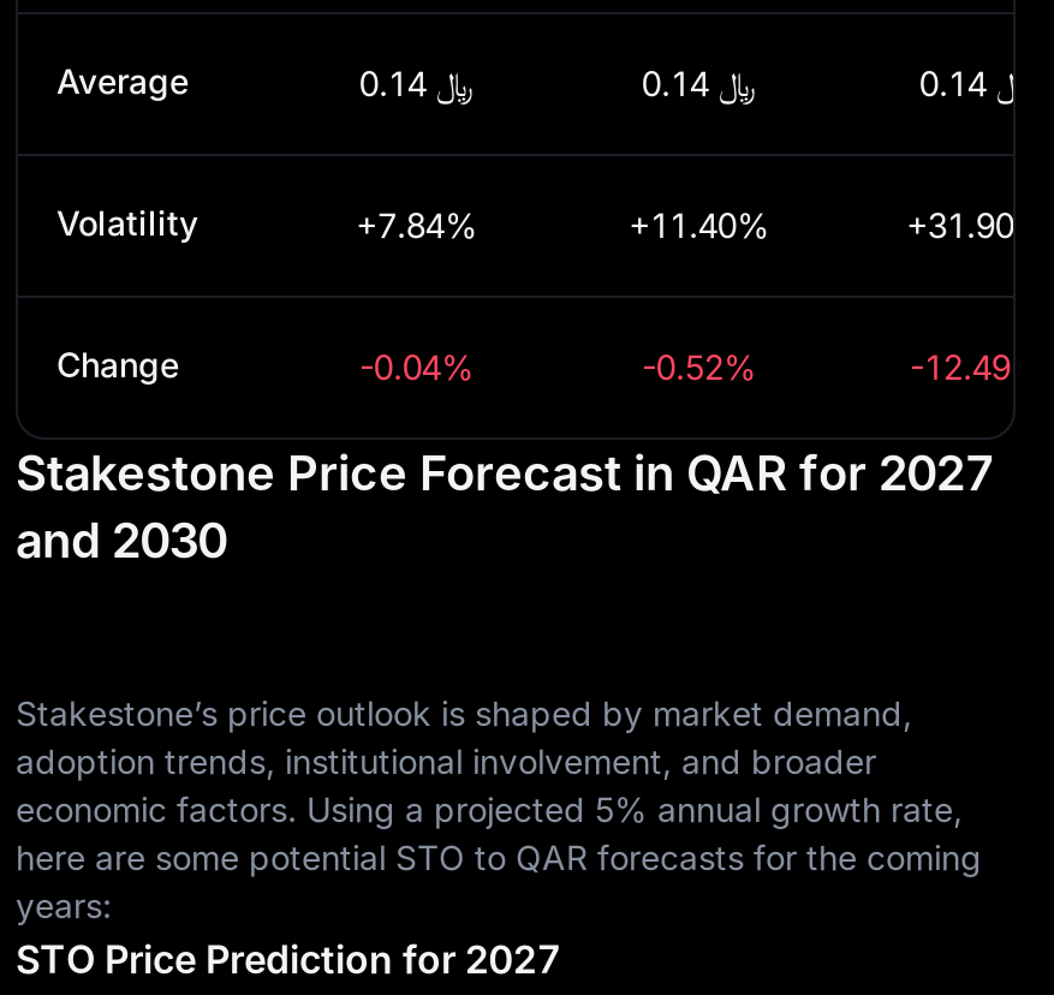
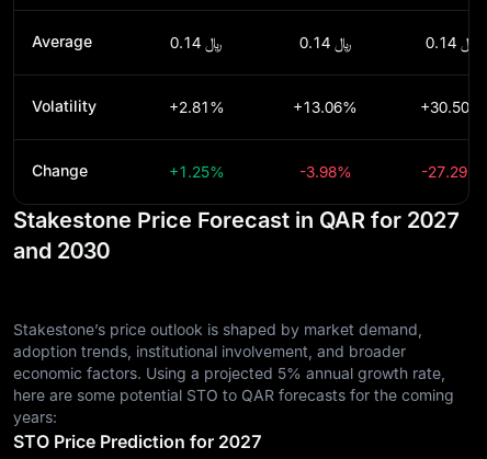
[356,205,478,246] +7.84% -> [168,98,224,117] +2.81%
[629,205,770,246] +11.40% -> [293,98,358,117] +13.06%
[906,205,1048,246] +31.90% -> [420,98,484,117] +30.50%
[359,347,475,388] -0.04% -> [168,163,224,181] +1.25%
[642,347,757,388] -0.52% -> [299,163,352,181] -3.98%
[910,347,1044,388] -12.49% -> [421,163,483,181] -27.29%

